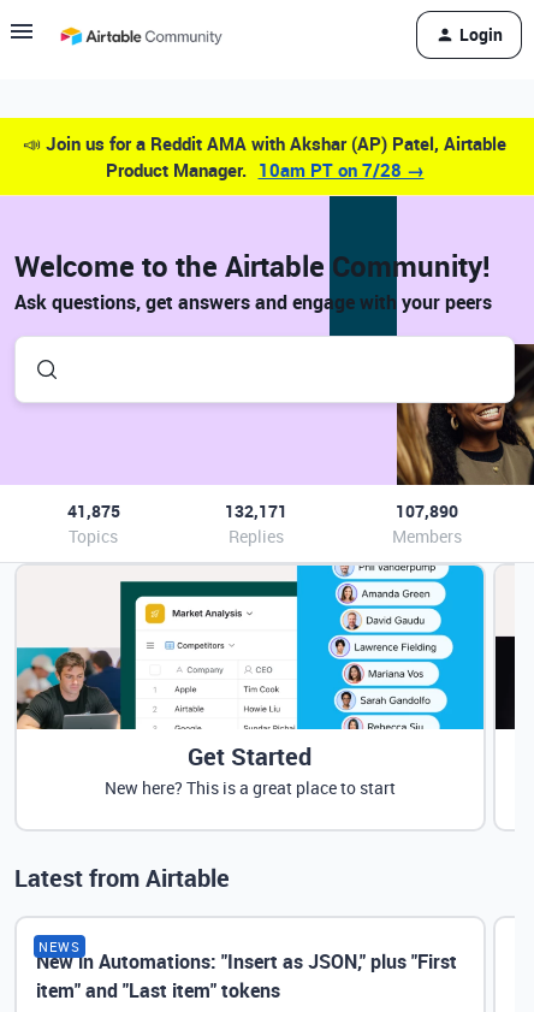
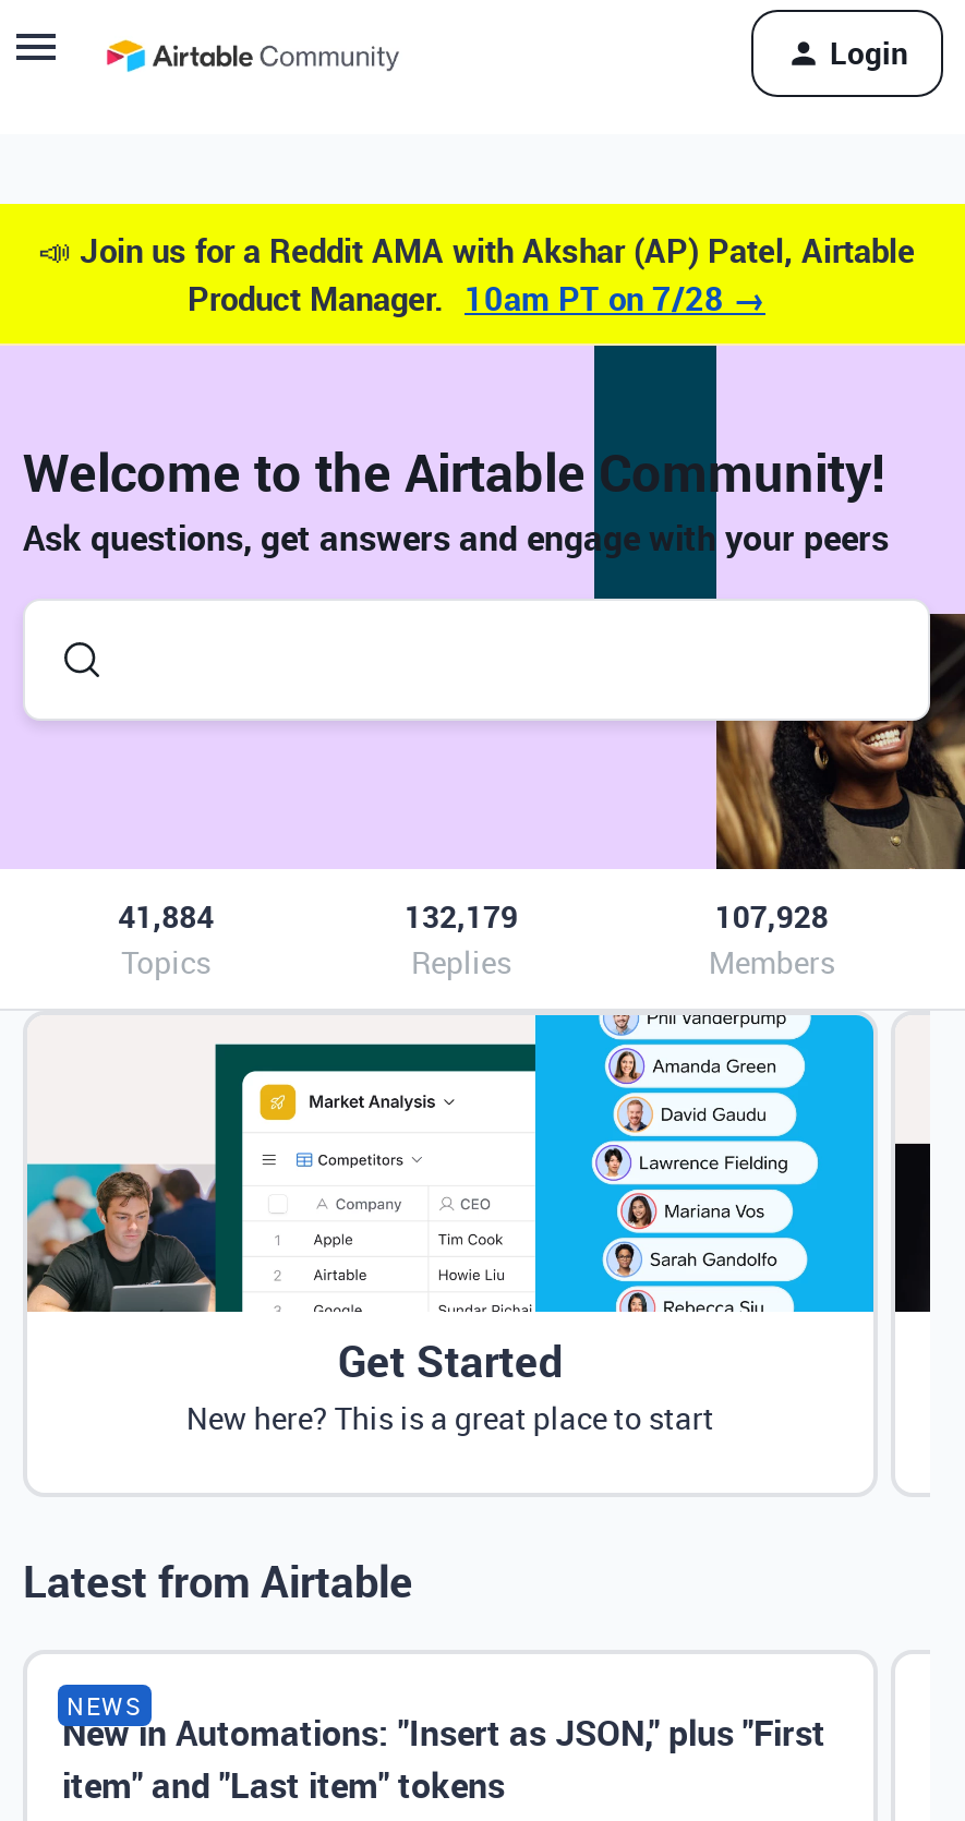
[67,499,120,522] 41,875 -> [118,895,214,937] 41,884
[225,499,287,522] 132,171 -> [405,895,518,937] 132,179
[396,499,459,522] 107,890 -> [715,895,828,937] 107,928

